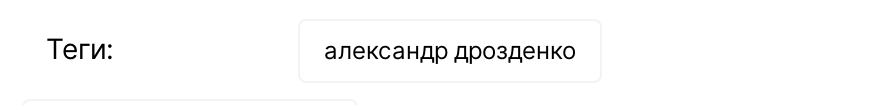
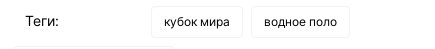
[324,35,576,65] александр дрозденко -> [164,14,337,29] кубок мира | водное поло

